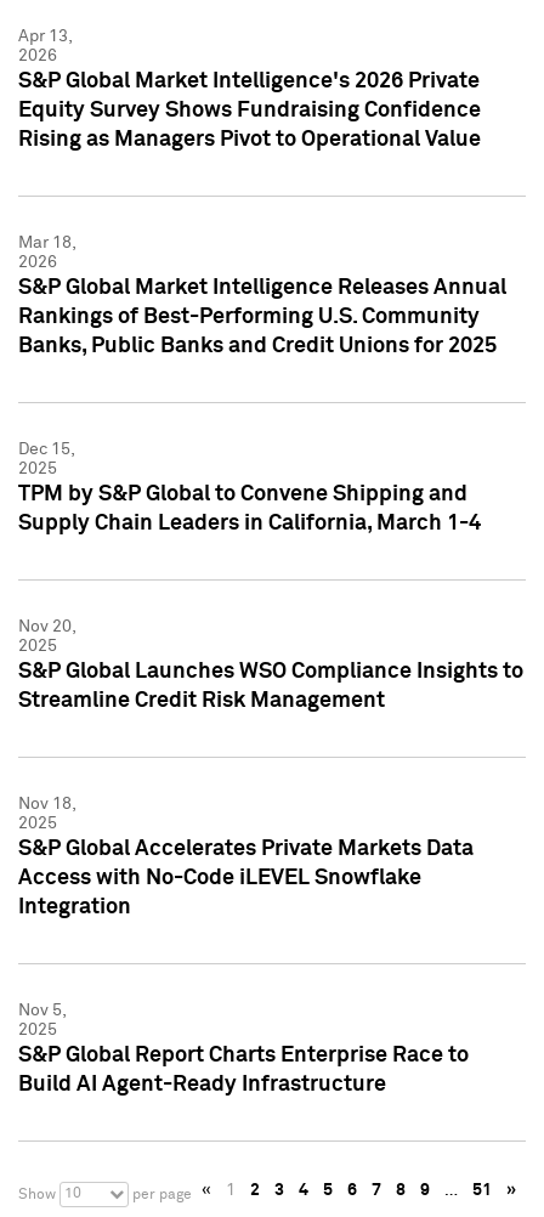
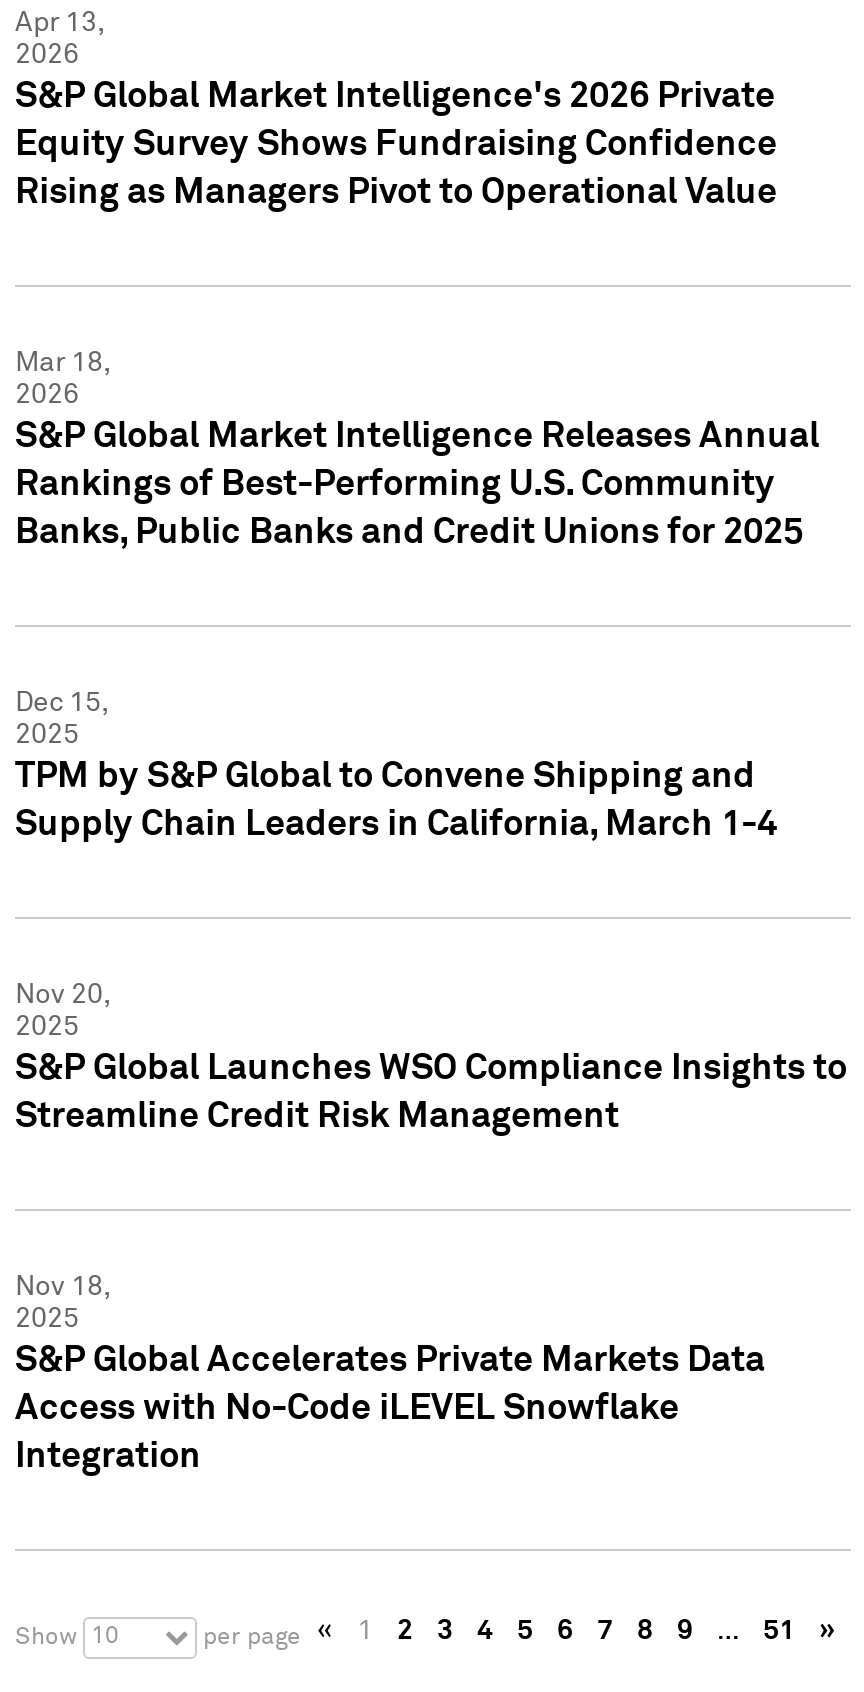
[18,1002,469,1095] Nov 5, | 2025 | S&P Global Report Charts Enterprise Race to | Build AI Agent-Ready Infrastructure -> none

